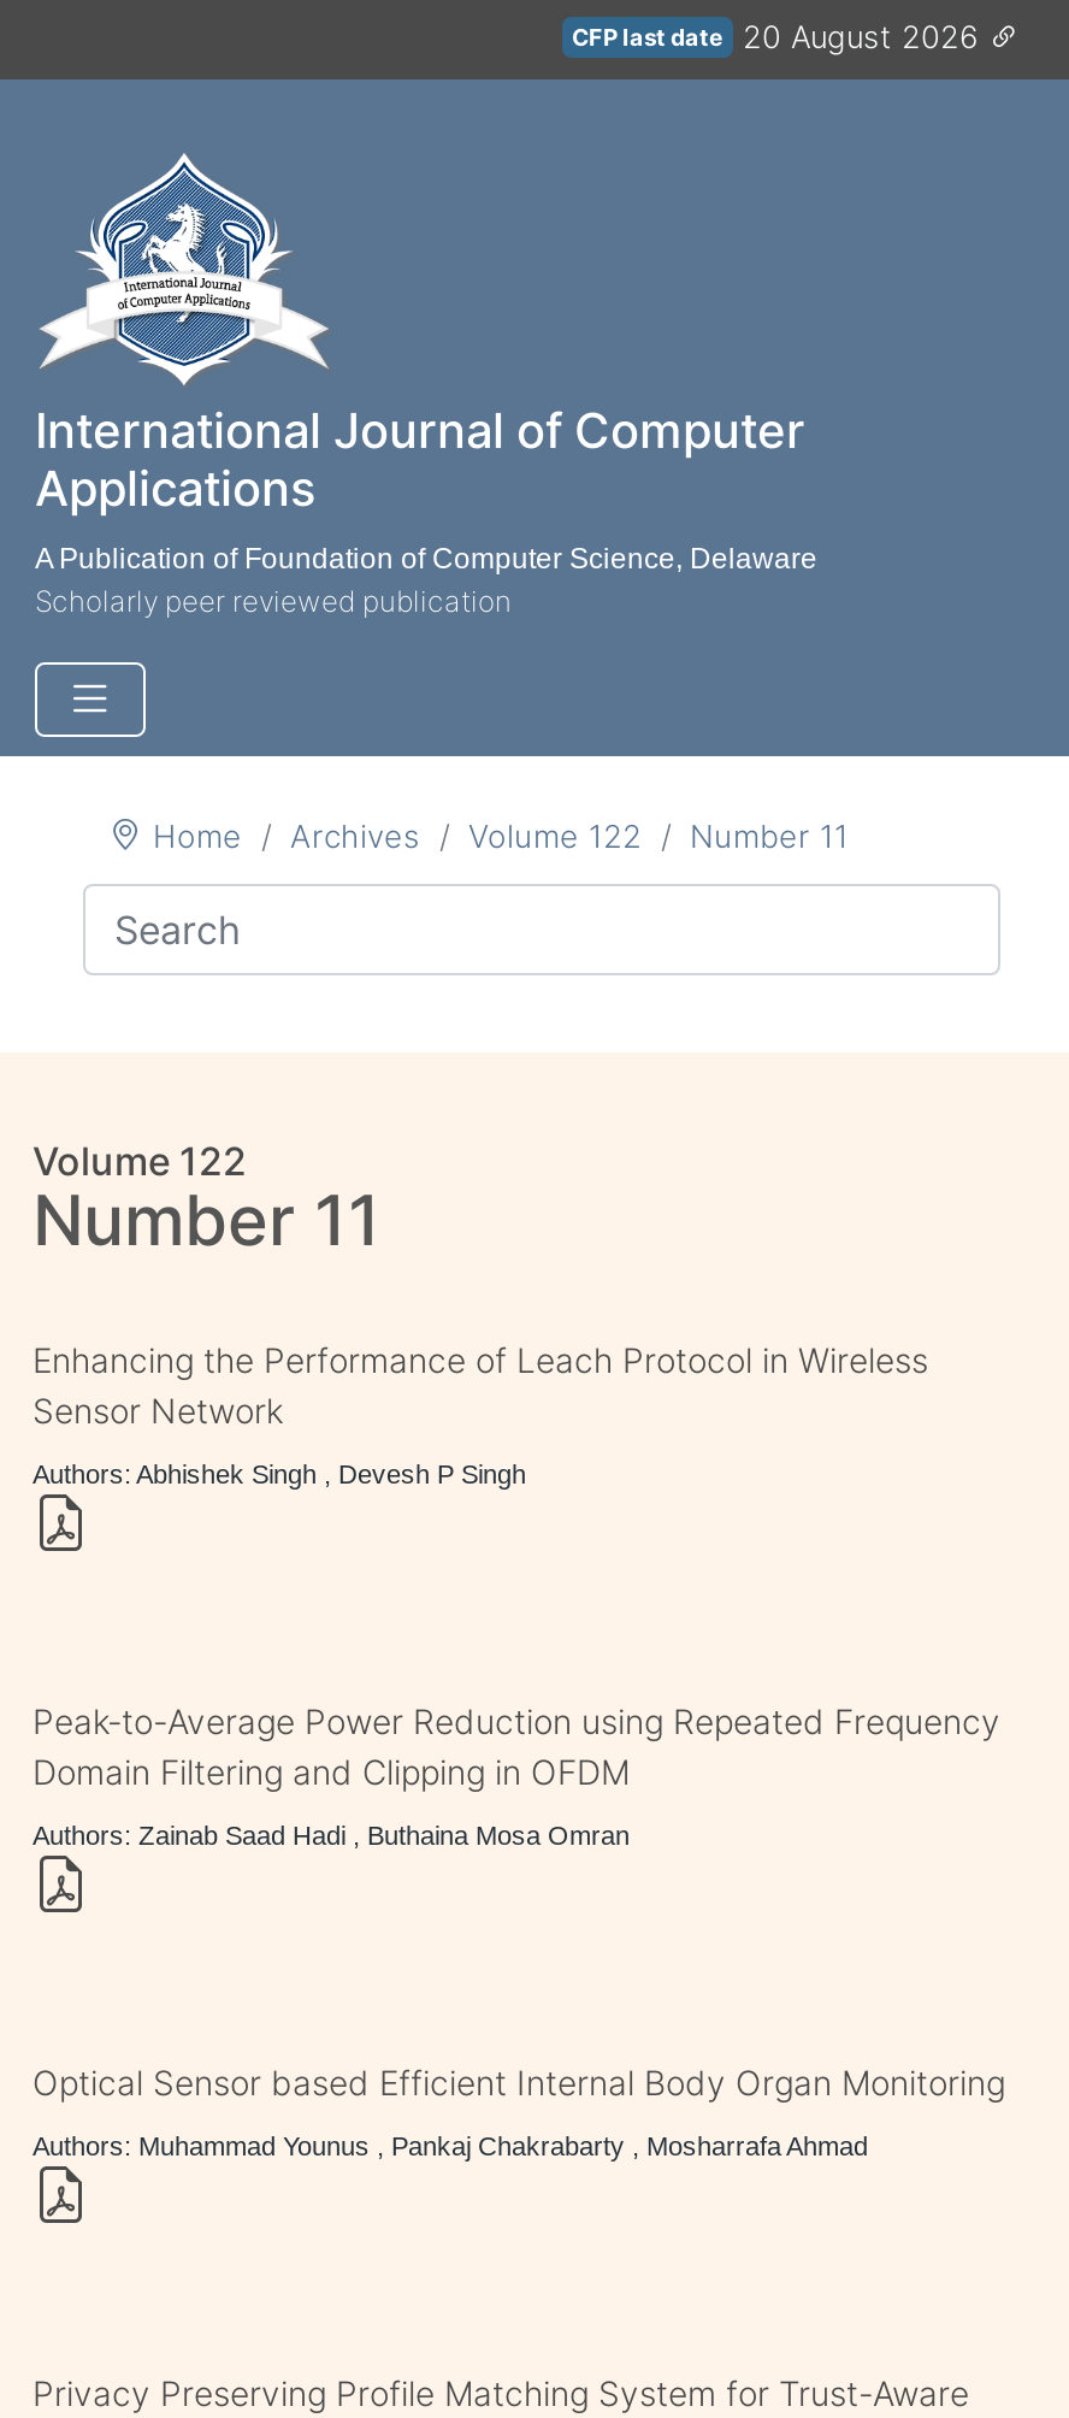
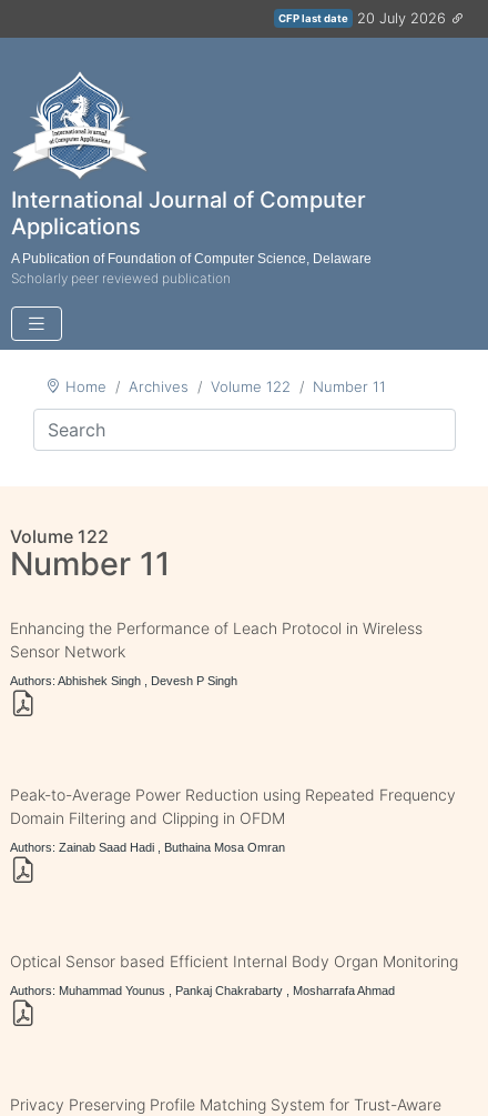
[572,19,988,55] CFP last date 20 August 2026 -> [278,10,450,27] CFP last date 20 July 2026

